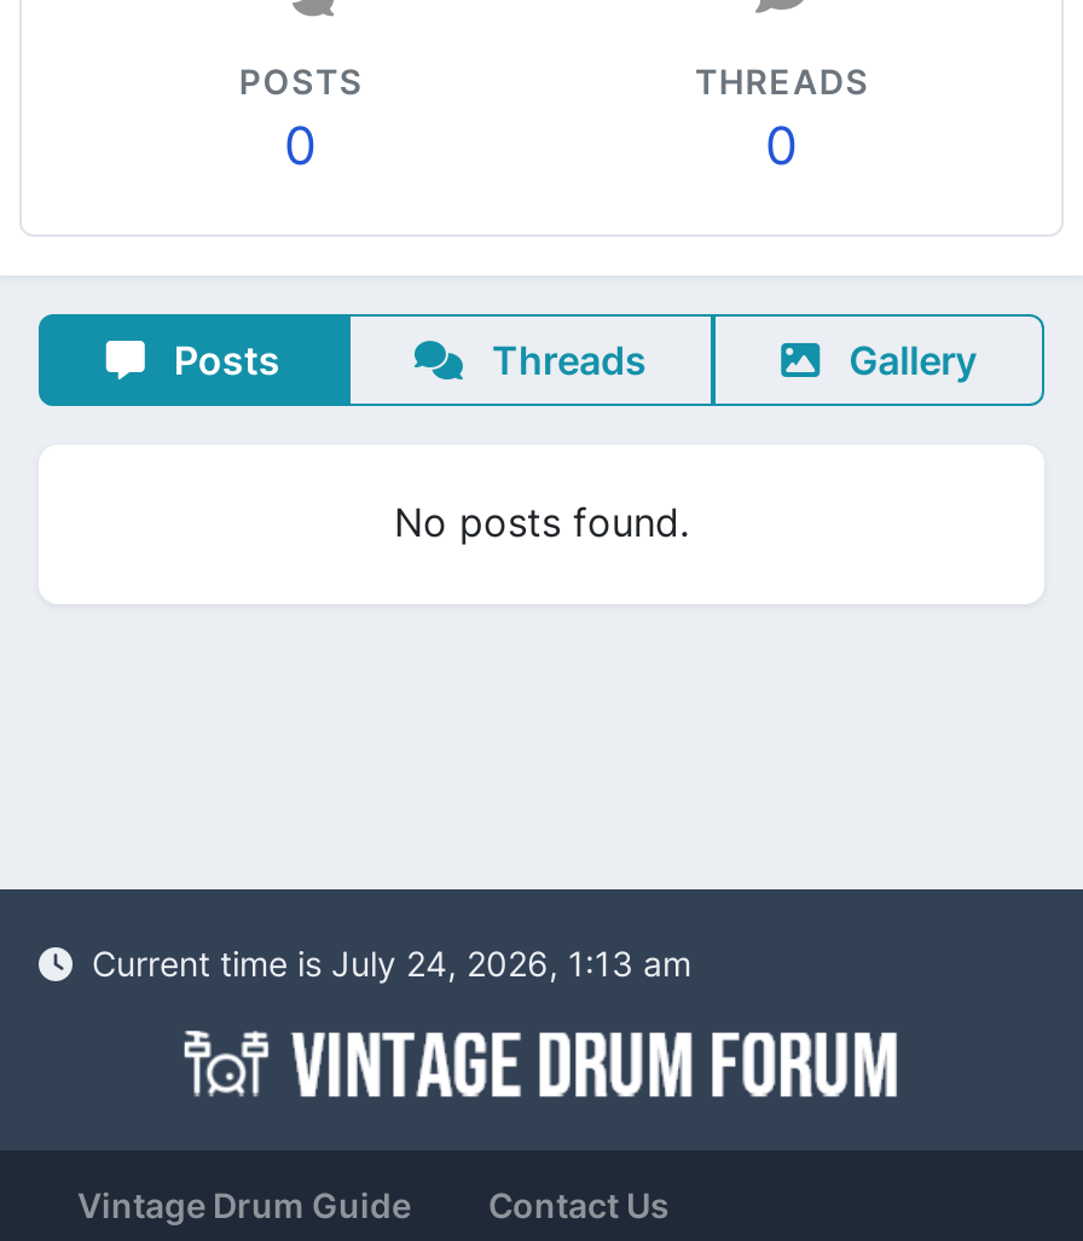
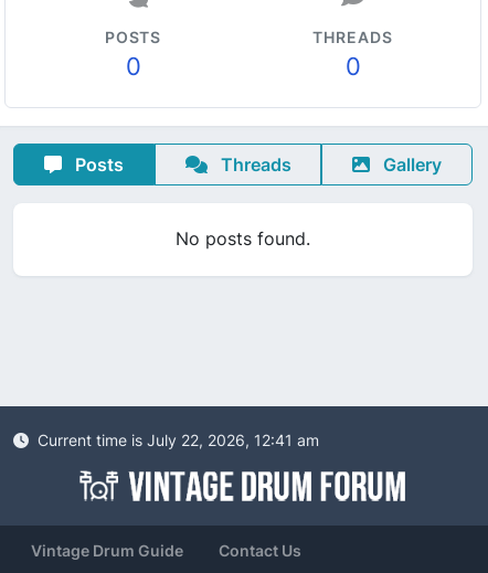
[82,942,691,983] Current time is July 24, 2026, 1:13 am -> [33,430,319,449] Current time is July 22, 2026, 12:41 am

